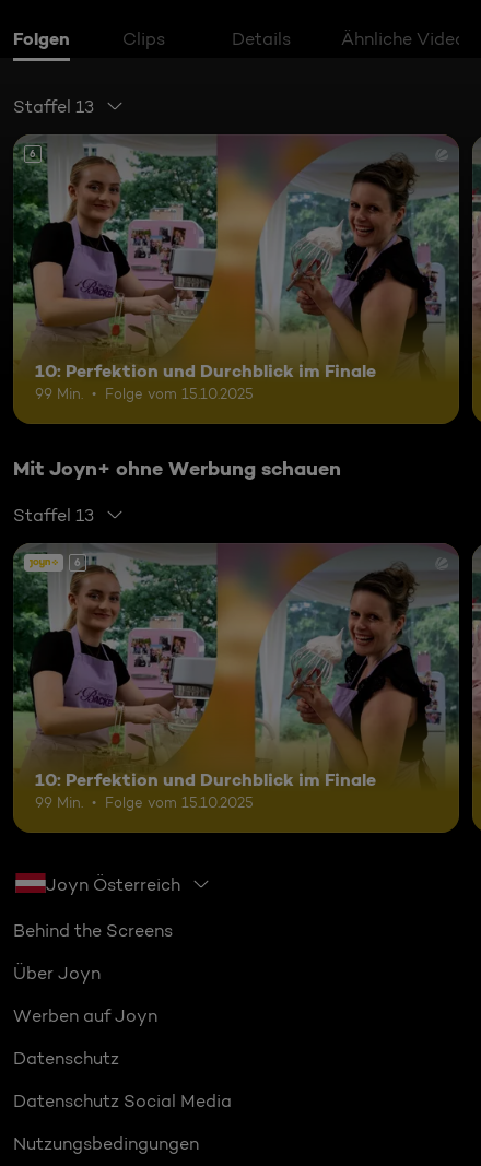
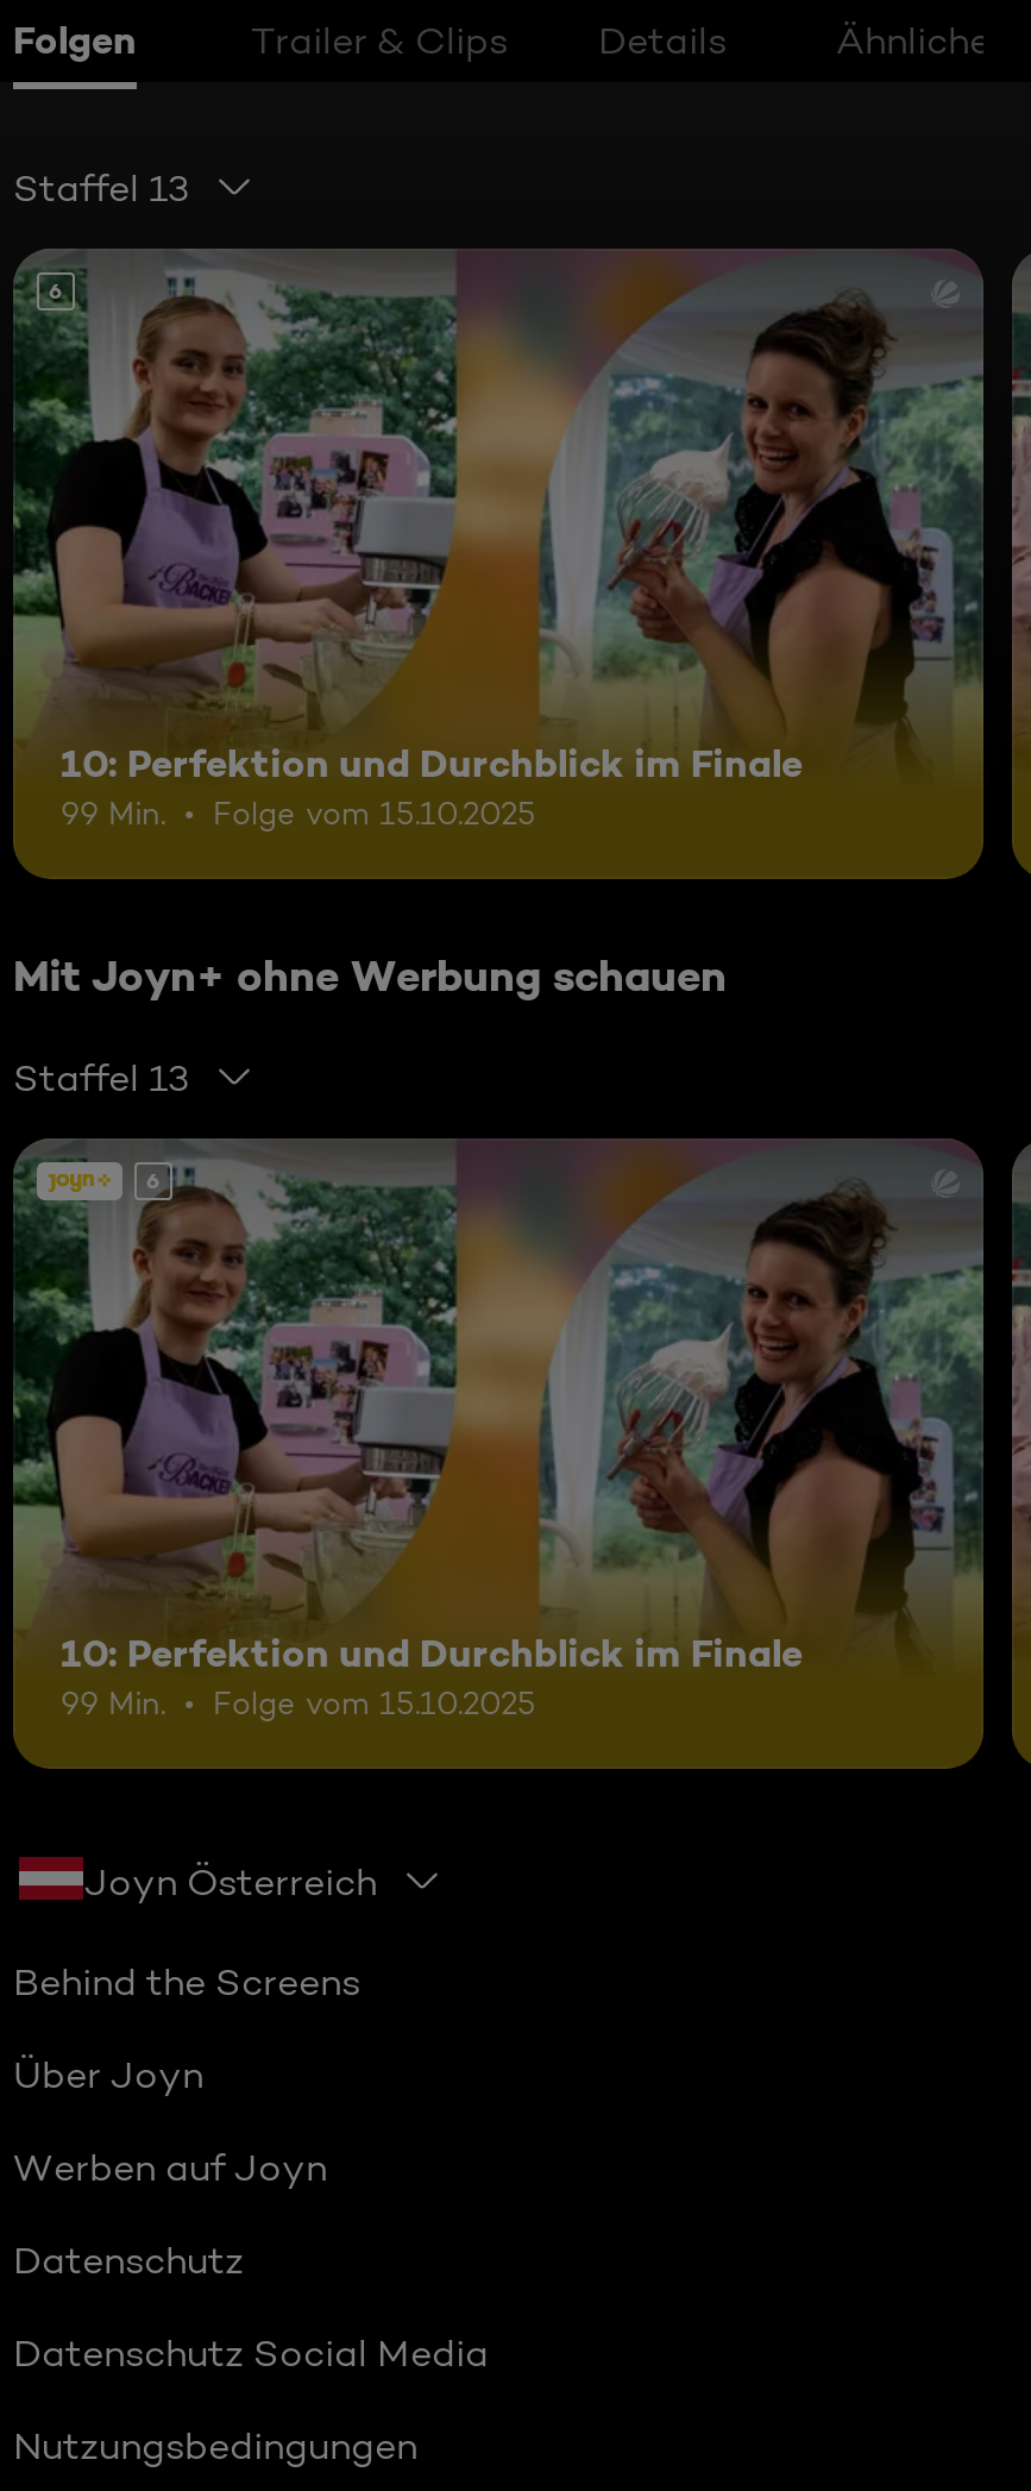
[122,28,165,49] Clips -> [251,18,508,63] Trailer & Clips

